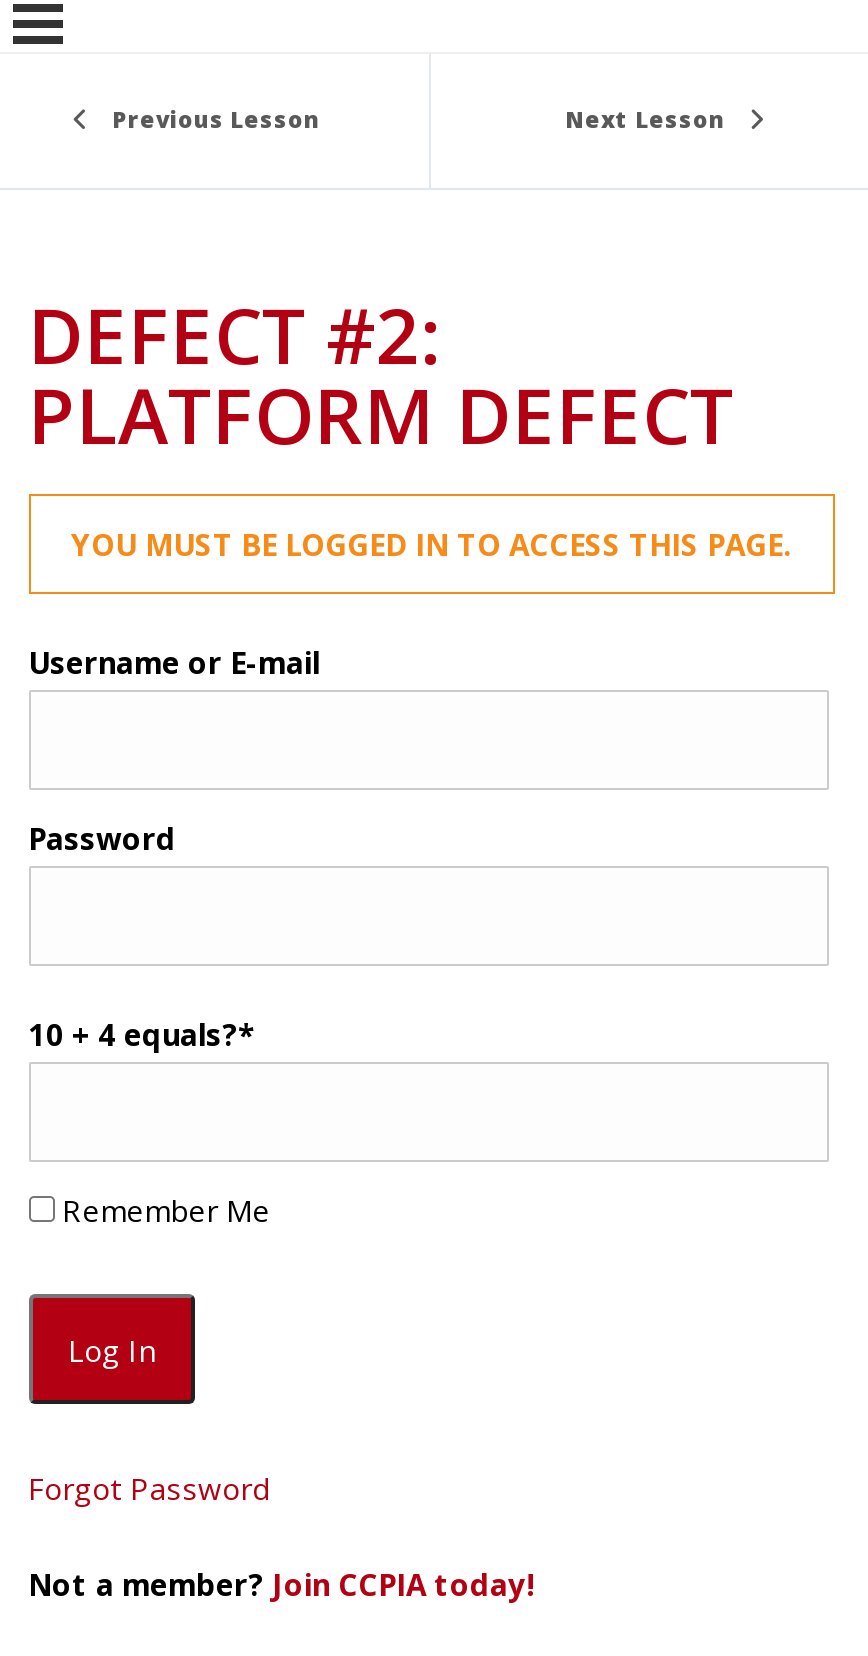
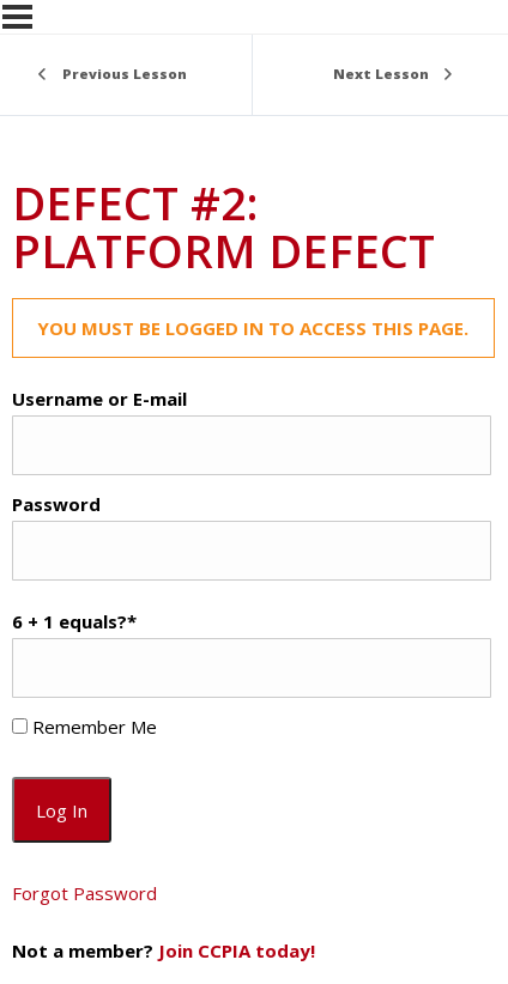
[28,1014,254,1054] 10 + 4 equals?* -> [11,609,136,633] 6 + 1 equals?*

